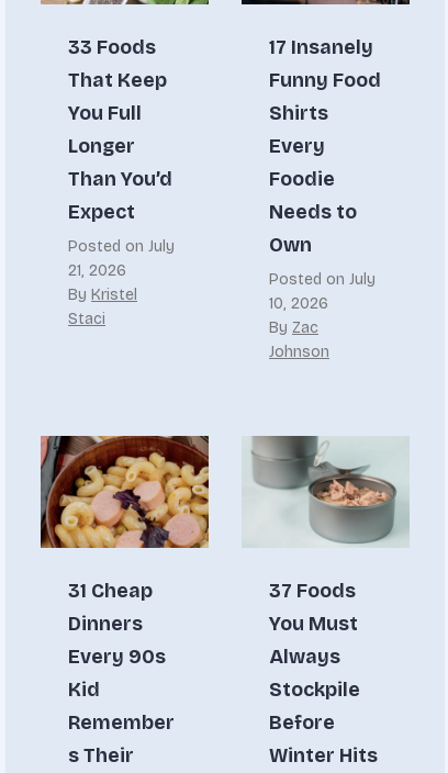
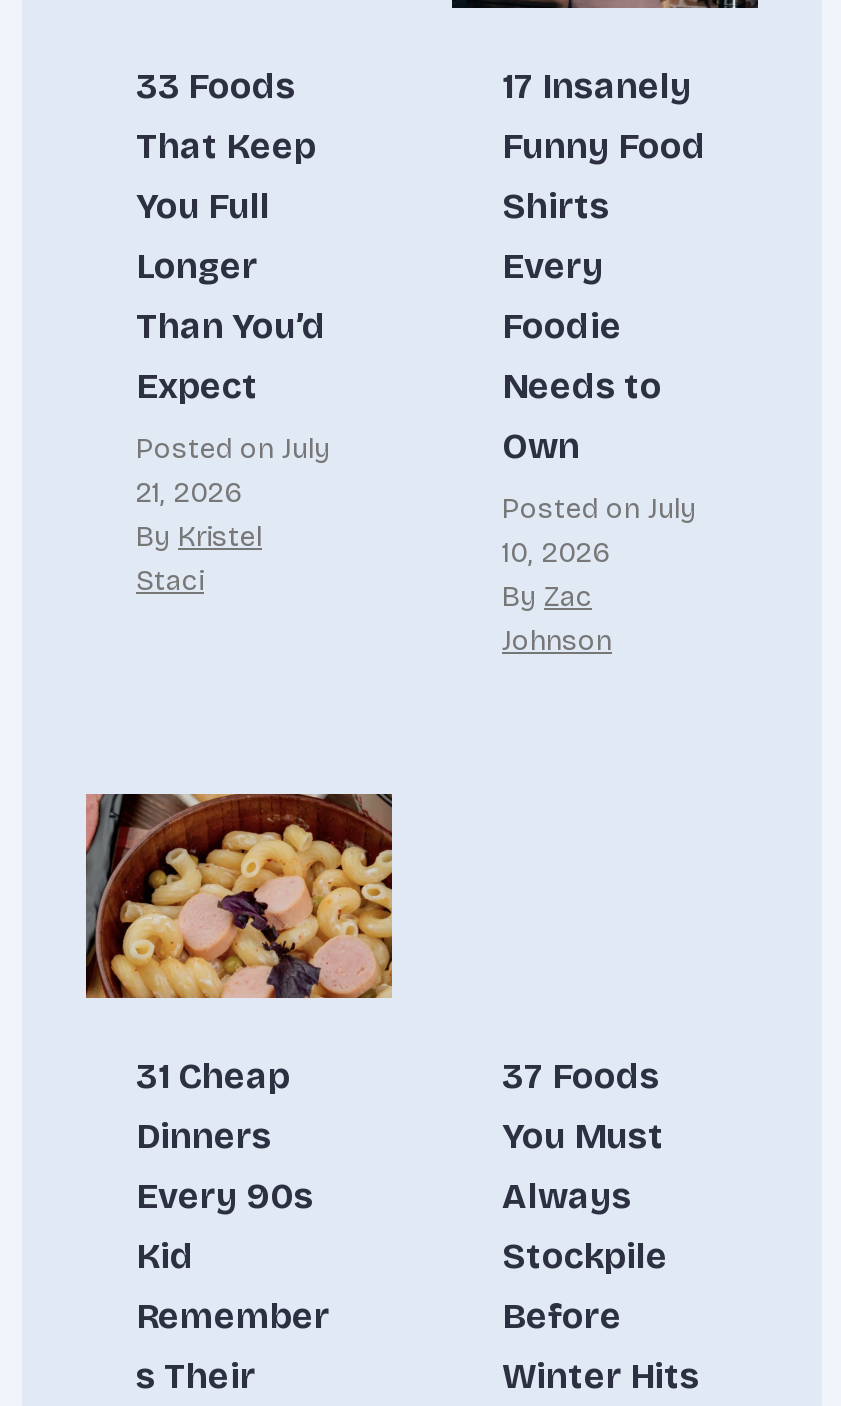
[244,435,410,546] [image] -> none

